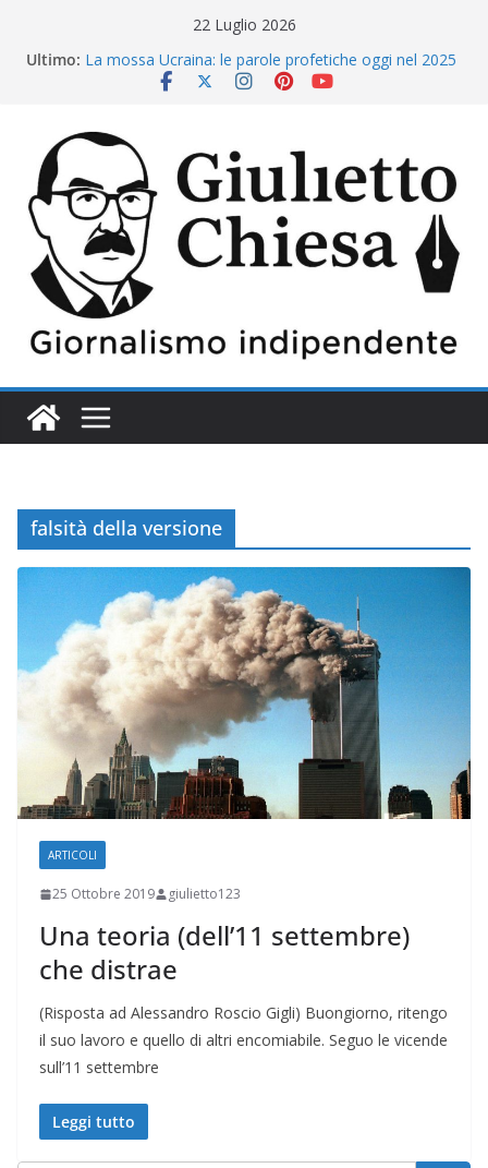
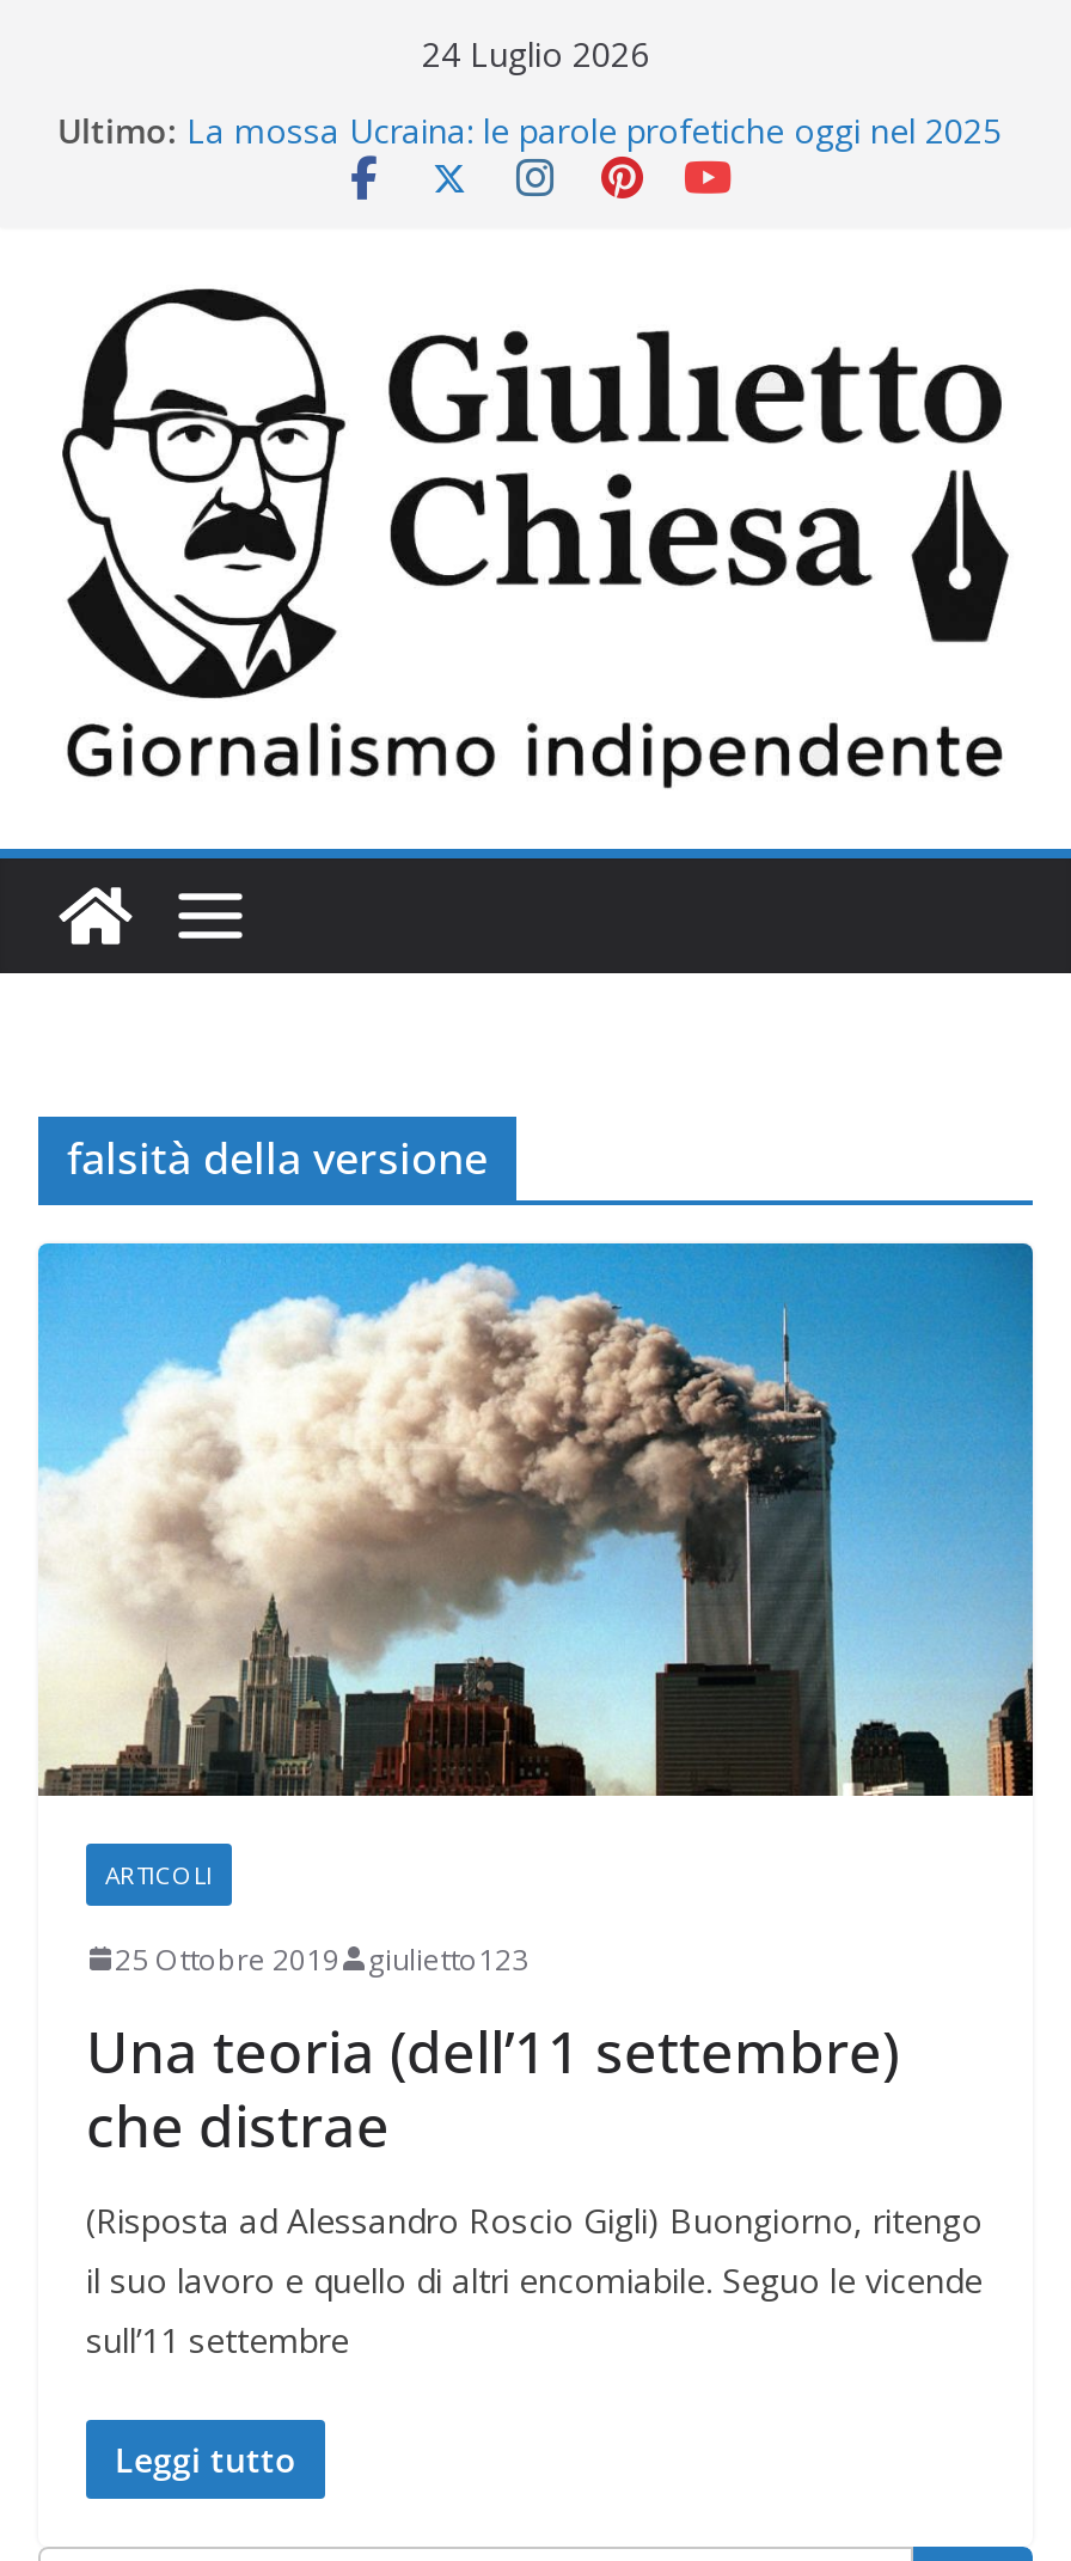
[192,14,296,35] 22 Luglio 2026 -> [422,31,649,77] 24 Luglio 2026

